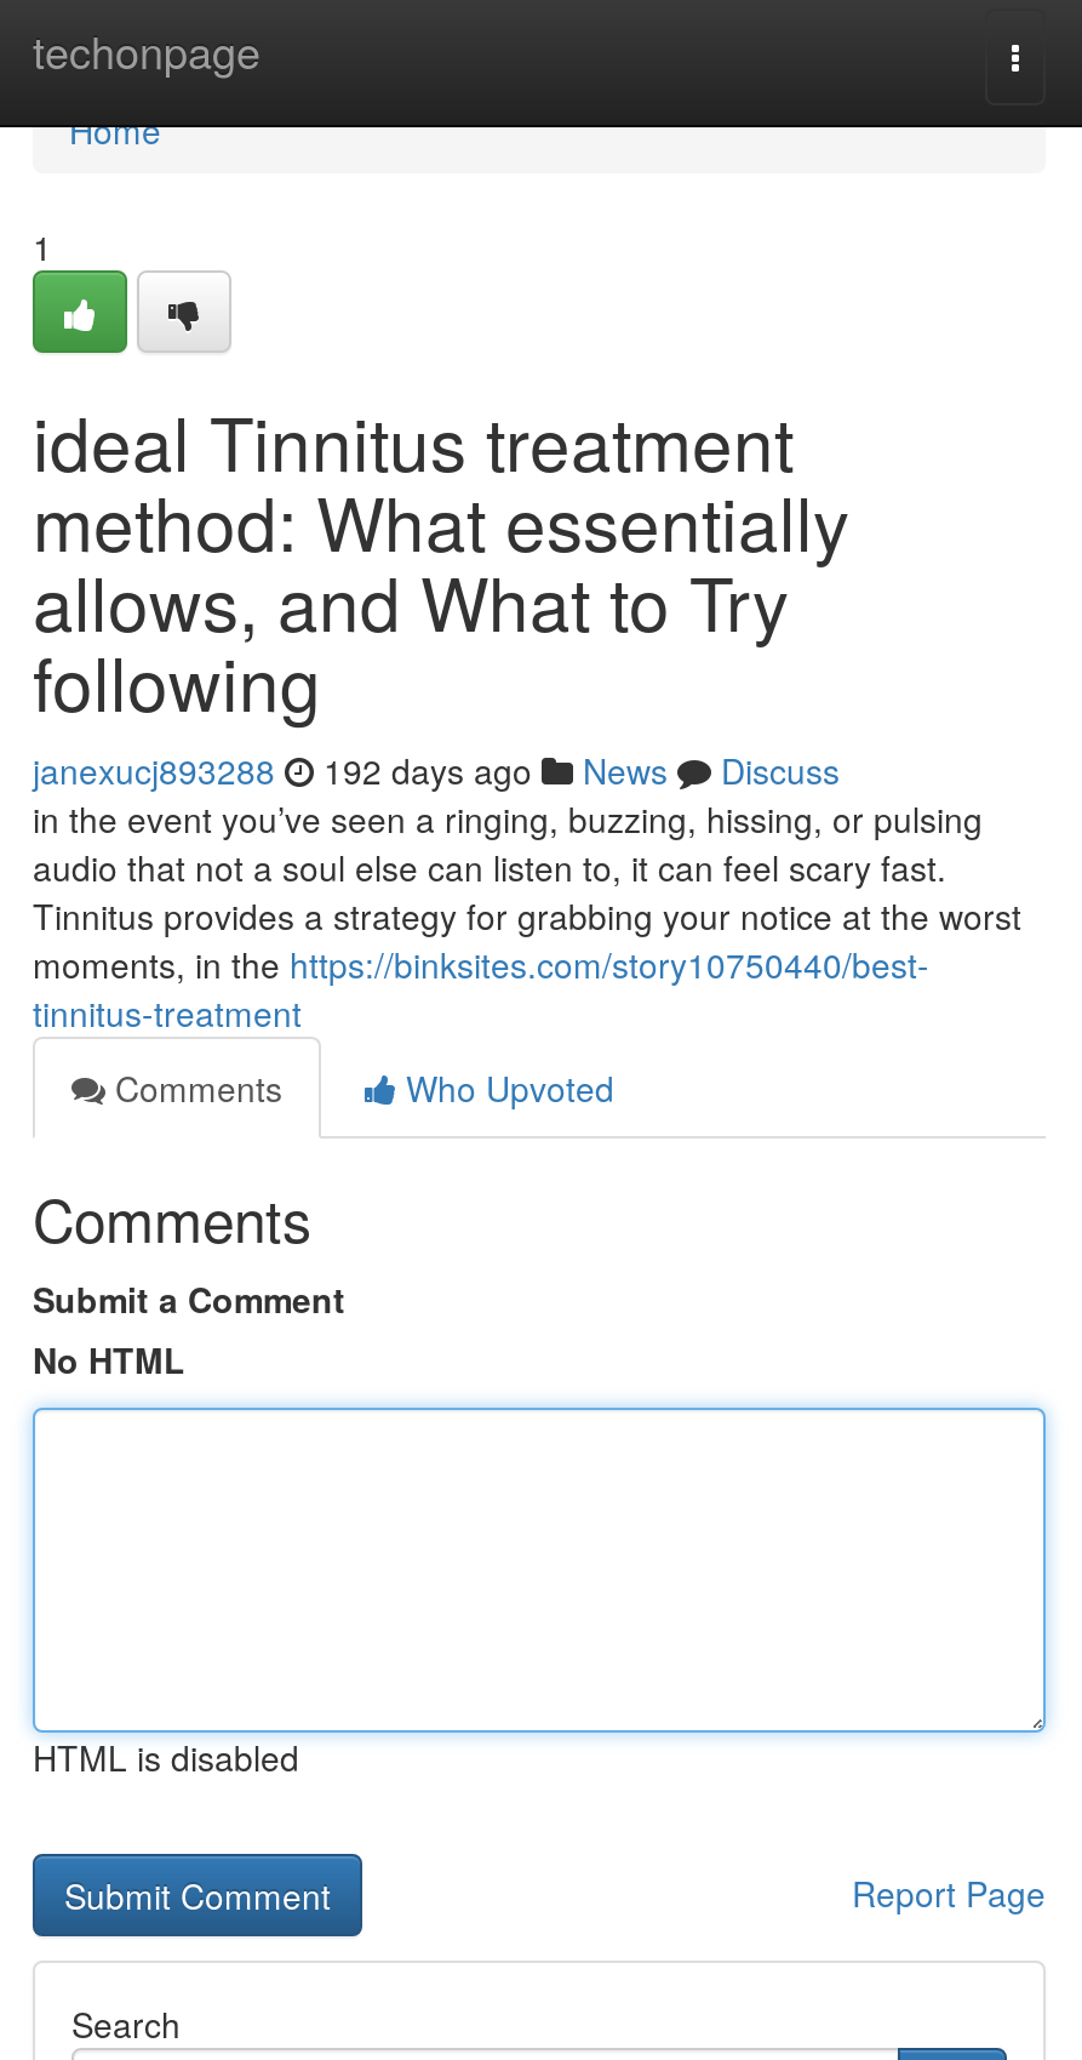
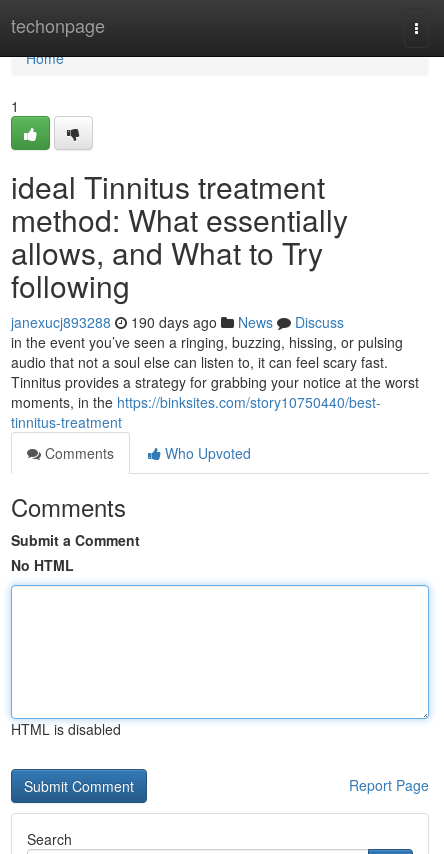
[33,746,840,794] janexucj893288 192 days ago News Discuss -> [11,312,344,332] janexucj893288 190 days ago News Discuss

